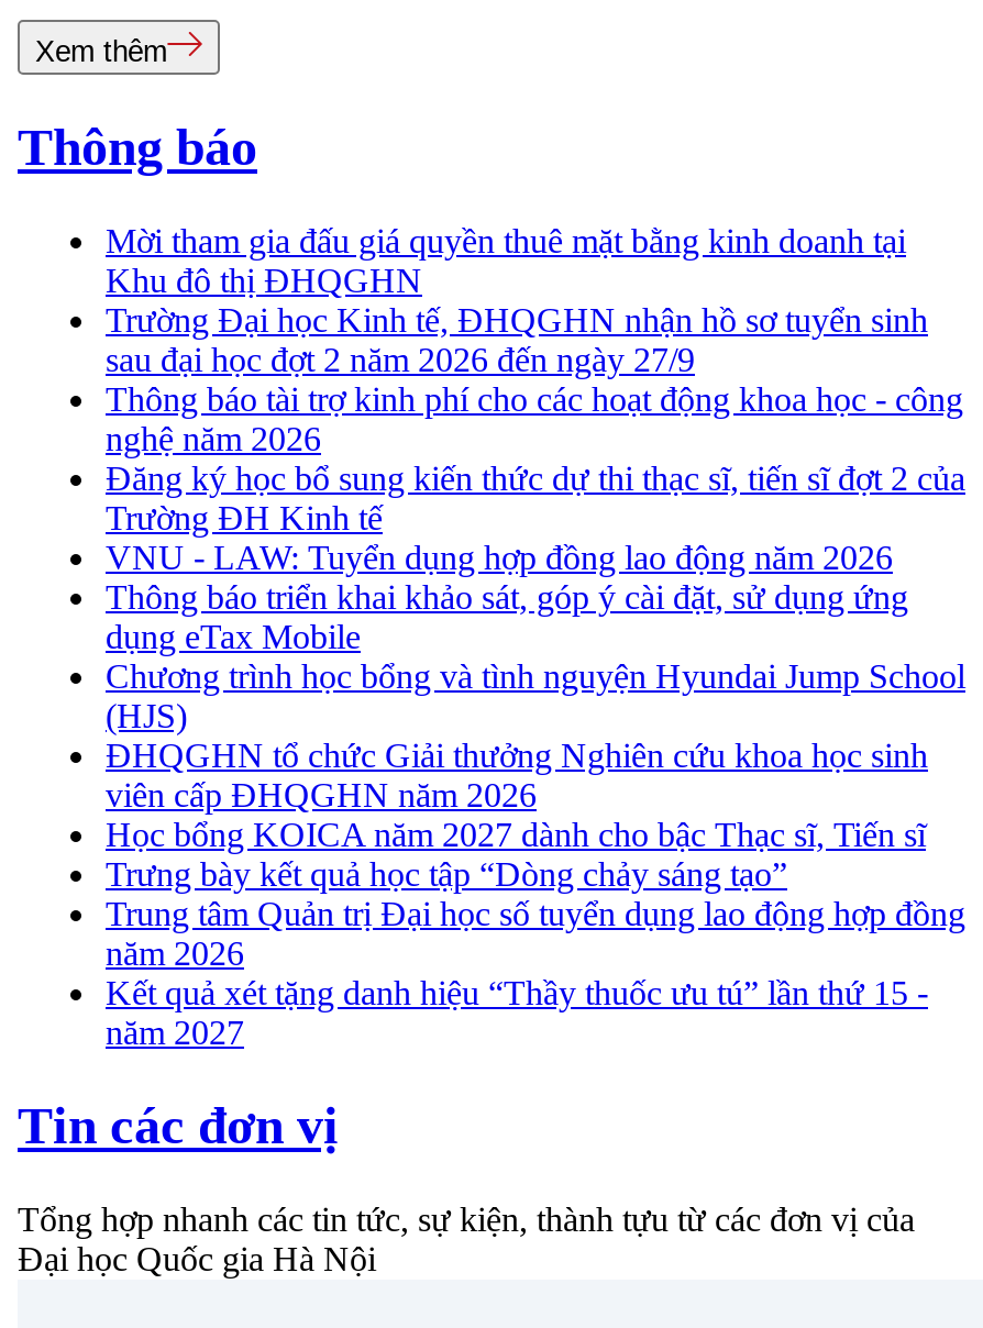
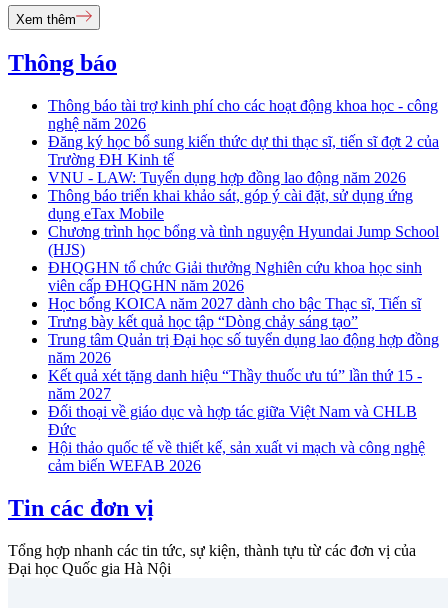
[106,223,928,379] Mời tham gia đấu giá quyền thuê mặt bằng kinh doanh tại | Khu đô thị ĐHQGHN | Trường Đại học Kinh tế, ĐHQGHN nhận hồ sơ tuyển sinh | sau đại học đợt 2 năm 2026 đến ngày 27/9 -> none
moved [106,381,965,1051] -> [48,97,439,402]: Thông báo tài trợ kinh phí cho các hoạt động khoa học - công | nghệ năm 2026 | Đăng ký học bổ sung kiến thức dự thi thạc sĩ, tiến sĩ đợt 2 của | ... | Kết quả xét tặng danh hiệu “Thầy thuốc ưu tú” lần thứ 15 - | năm 2027
none -> [48,403,425,474] Đối thoại về giáo dục và hợp tác giữa Việt Nam và CHLB | Đức | Hội thảo quốc tế về thiết kế, sản xuất vi mạch và công nghệ | cảm biến WEFAB 2026

